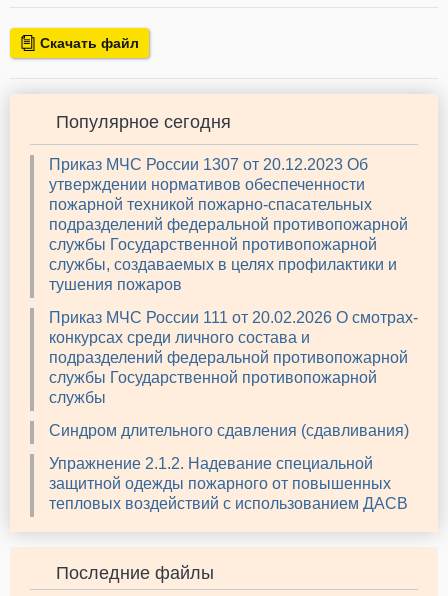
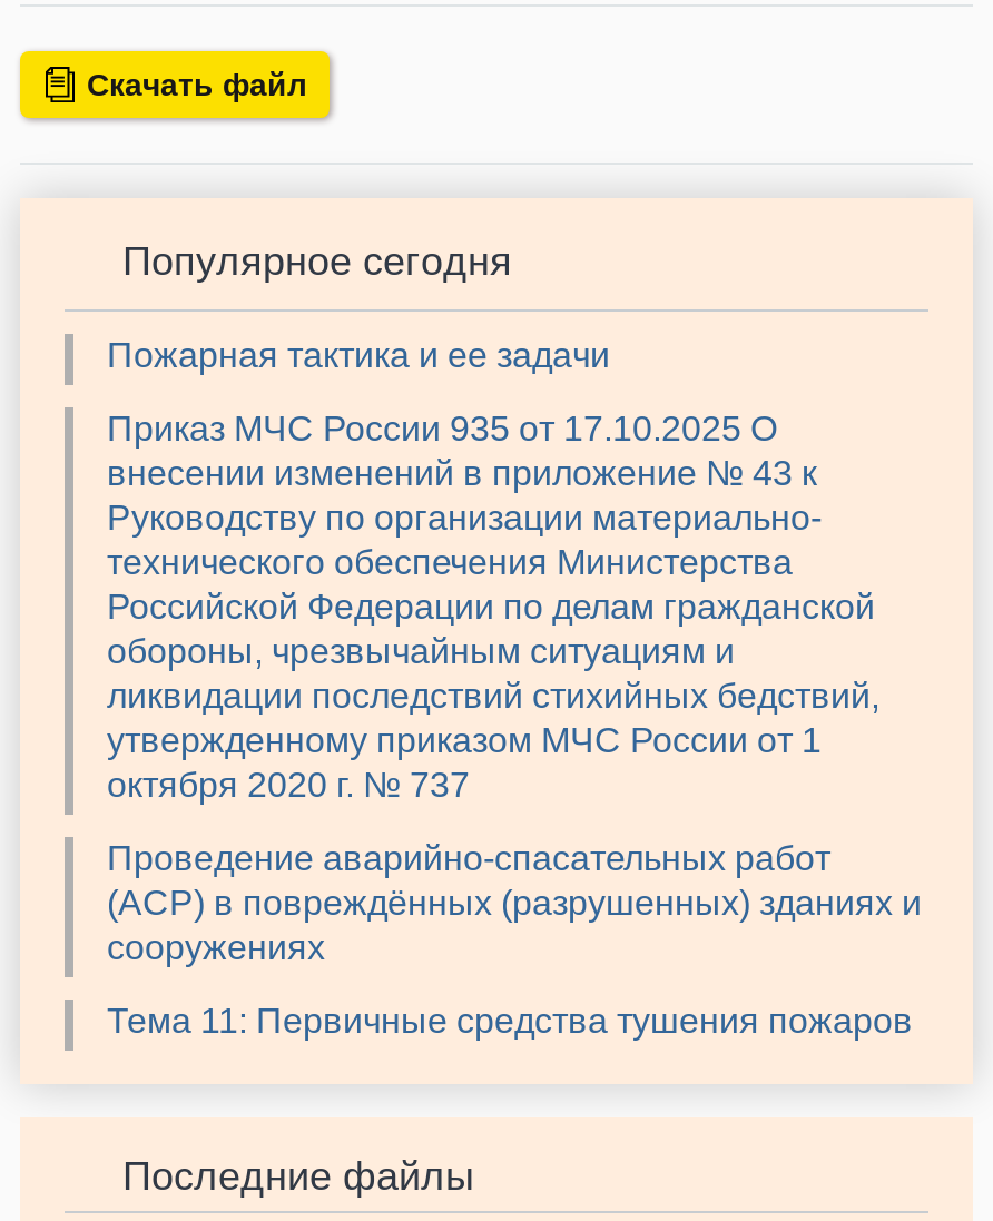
[49,156,408,293] Приказ МЧС России 1307 от 20.12.2023 Об | утверждении нормативов обеспеченности | пожарной техникой пожарно-спасательных | подразделений федеральной противопожарной | службы Государственной противопожарной | службы, создаваемых в целях профилактики и | тушения пожаров -> [107,336,610,374] Пожарная тактика и ее задачи
[49,309,418,406] Приказ МЧС России 111 от 20.02.2026 О смотрах- | конкурсах среди личного состава и | подразделений федеральной противопожарной | службы Государственной противопожарной | службы -> [107,409,879,803] Приказ МЧС России 935 от 17.10.2025 О | внесении изменений в приложение № 43 к | Руководству по организации материально- | технического обеспечения Министерства | Российской Федерации по делам гражданской | обороны, чрезвычайным ситуациям и | ликвидации последствий стихийных бедствий, | утвержденному приказом МЧС России от 1 | октября 2020 г. № 737
[49,422,409,439] Синдром длительного сдавления (сдавливания) -> [107,839,922,966] Проведение аварийно-спасательных работ | (АСР) в повреждённых (разрушенных) зданиях и | сооружениях
[49,455,408,512] Упражнение 2.1.2. Надевание специальной | защитной одежды пожарного от повышенных | тепловых воздействий с использованием ДАСВ -> [107,1001,913,1039] Тема 11: Первичные средства тушения пожаров

